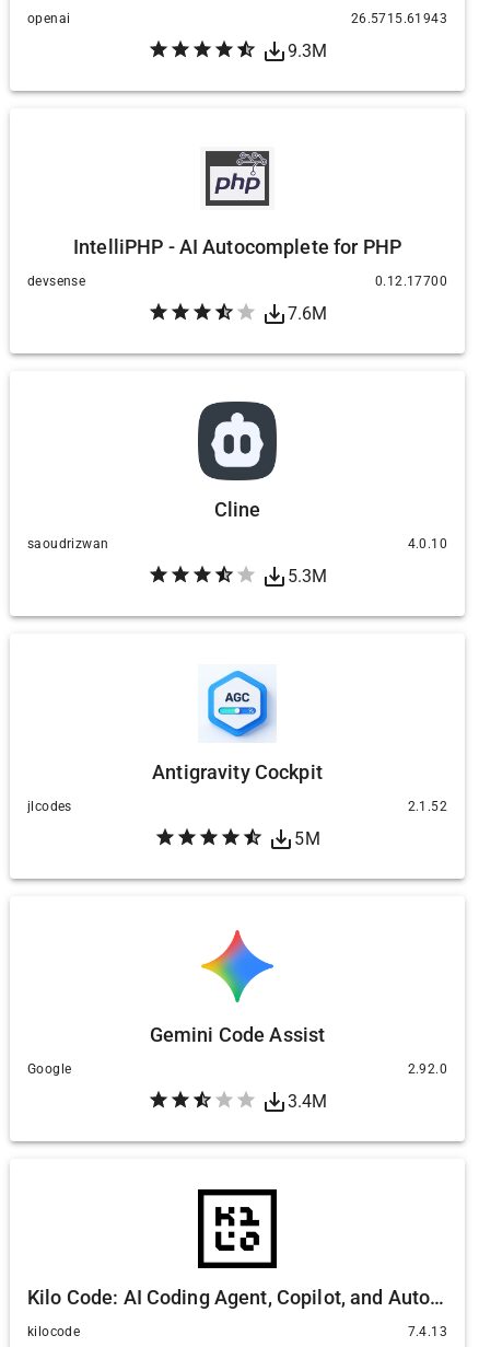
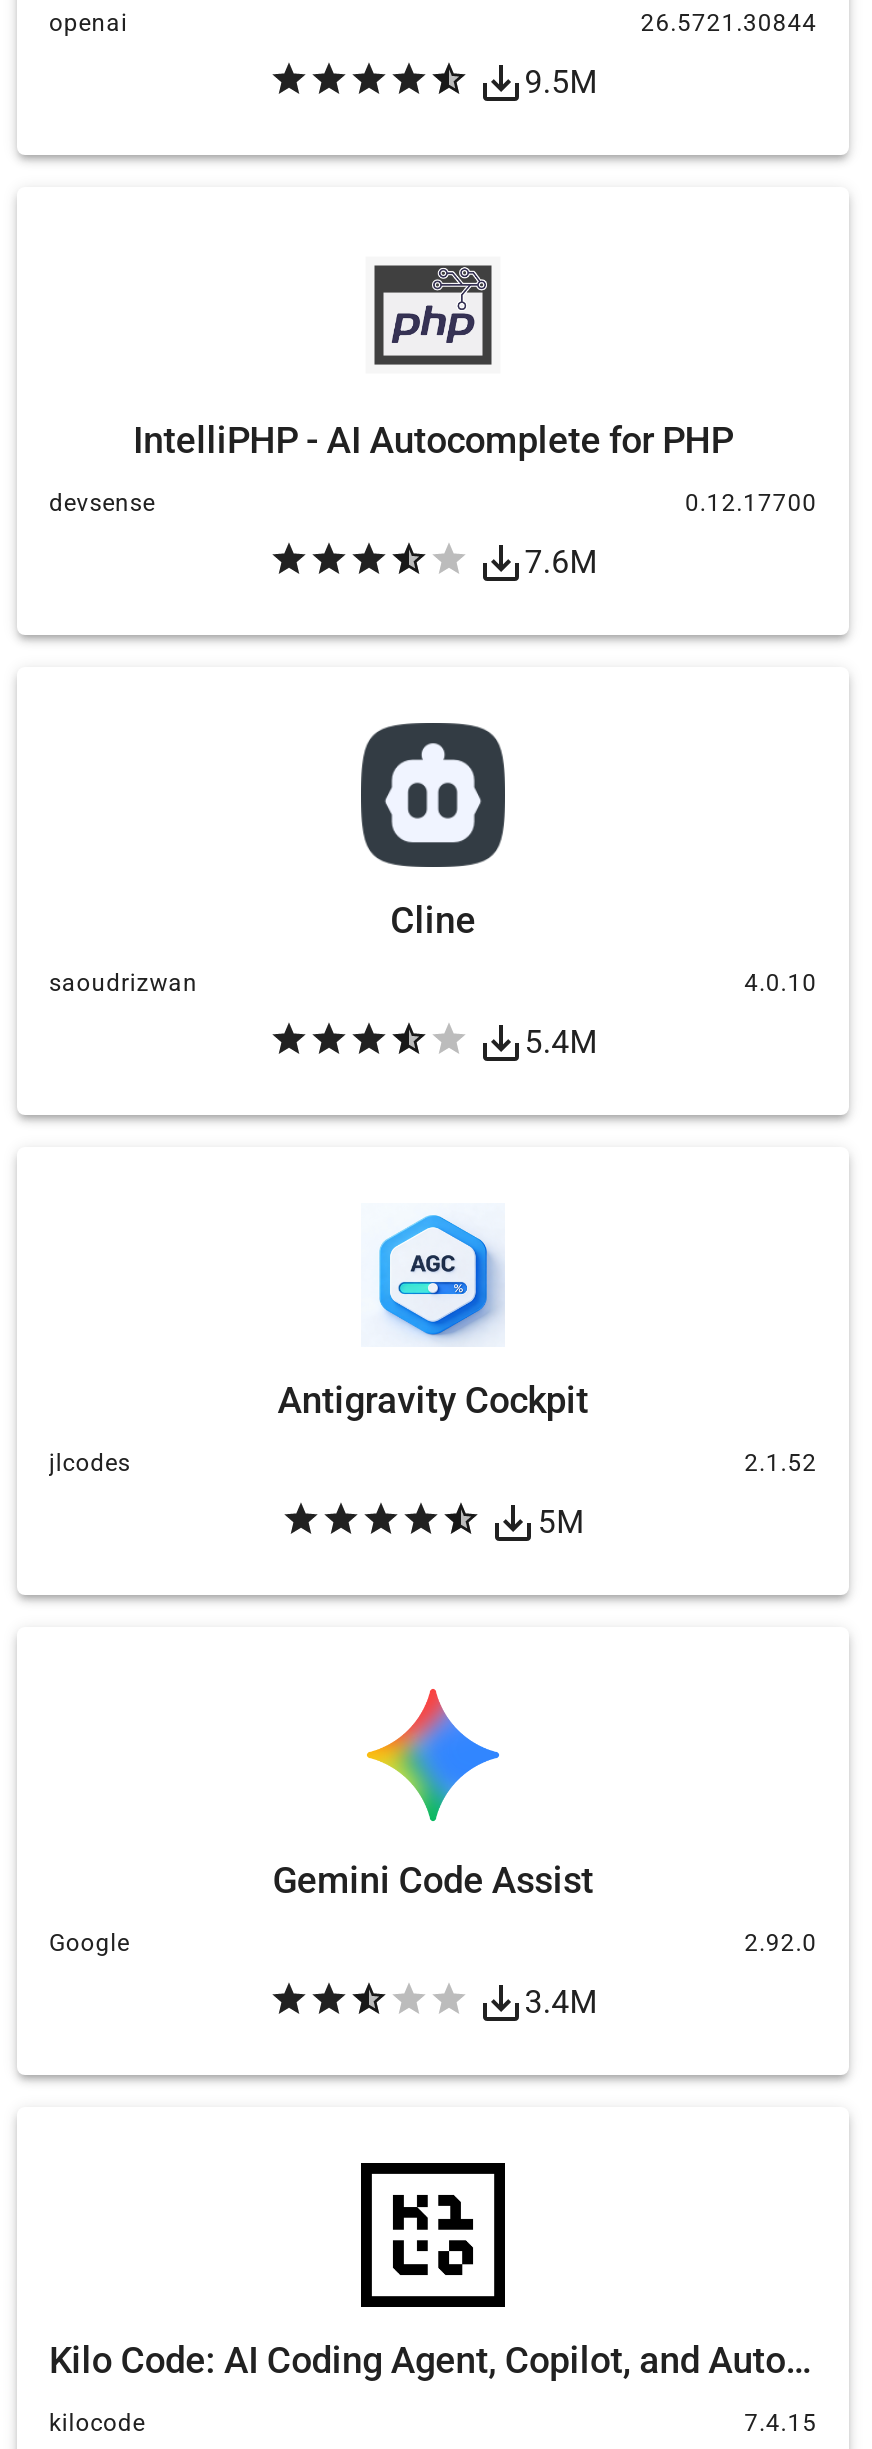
[351,11,447,26] 26.5715.61943 -> [641,9,817,37] 26.5721.30844
[287,40,327,61] 9.3M -> [525,63,598,101] 9.5M
[287,566,327,587] 5.3M -> [525,1023,598,1061] 5.4M
[407,1324,447,1339] 7.4.13 -> [744,2409,817,2437] 7.4.15

